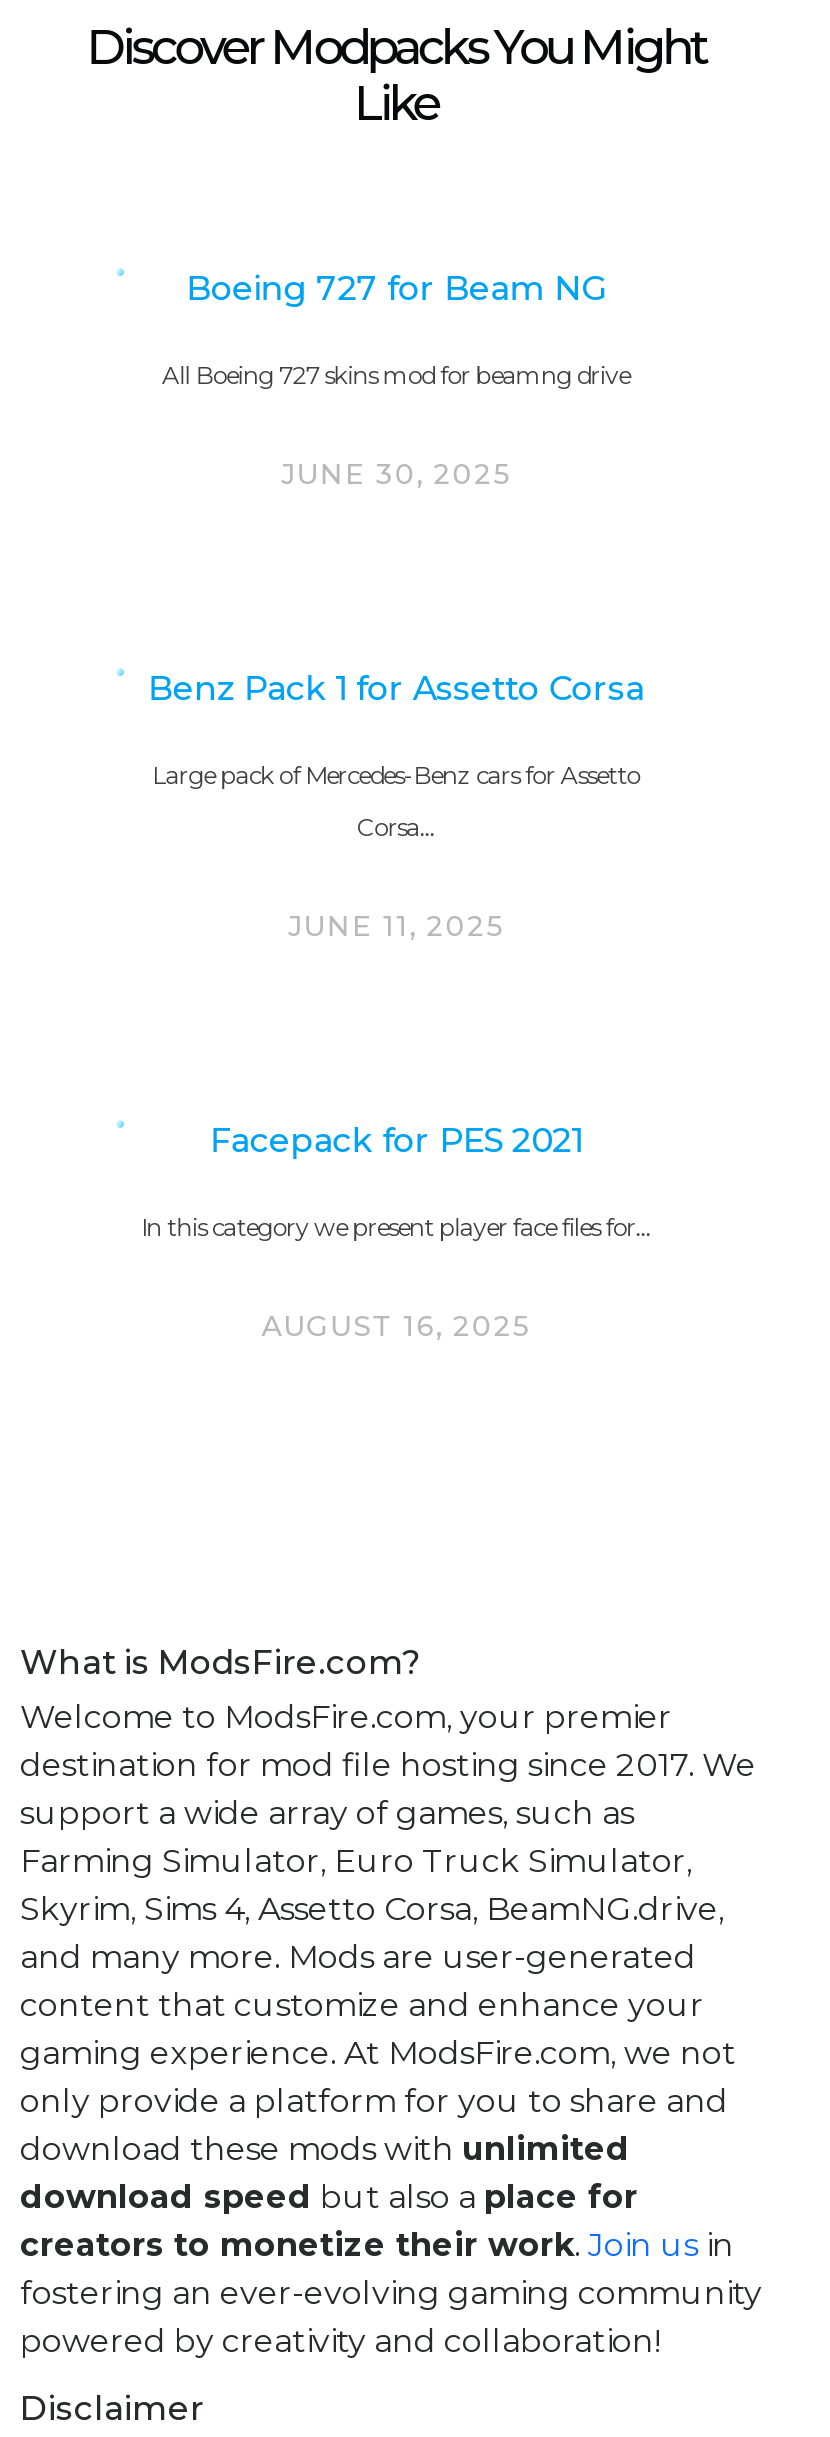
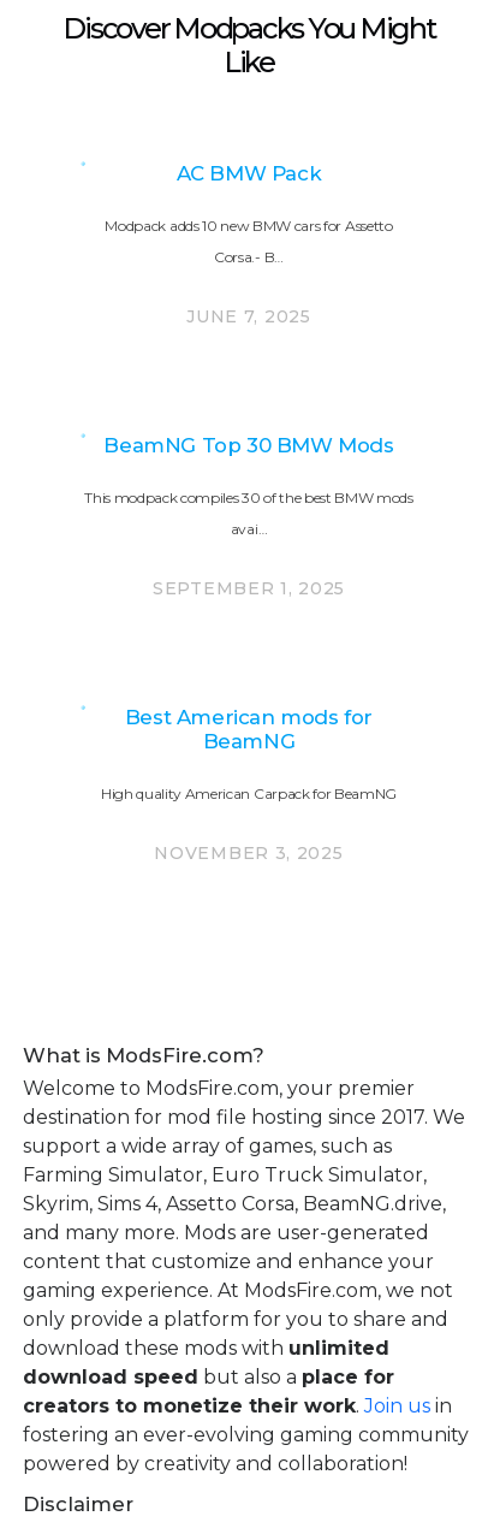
[162,267,630,491] Boeing 727 for Beam NG | All Boeing 727 skins mod for beamng drive | JUNE 30, 2025 -> [105,161,393,327] AC BMW Pack | Modpack adds 10 new BMW cars for Assetto | Corsa.- B… | JUNE 7, 2025
[148,667,644,943] Benz Pack 1 for Assetto Corsa | Large pack of Mercedes-Benz cars for Assetto | Corsa… | JUNE 11, 2025 -> [84,433,413,599] BeamNG Top 30 BMW Mods | This modpack compiles 30 of the best BMW mods | avai… | SEPTEMBER 1, 2025
[141,1119,651,1343] Facepack for PES 2021 | In this category we present player face files for… | AUGUST 16, 2025 -> [101,705,397,863] Best American mods for | BeamNG | High quality American Carpack for BeamNG | NOVEMBER 3, 2025

